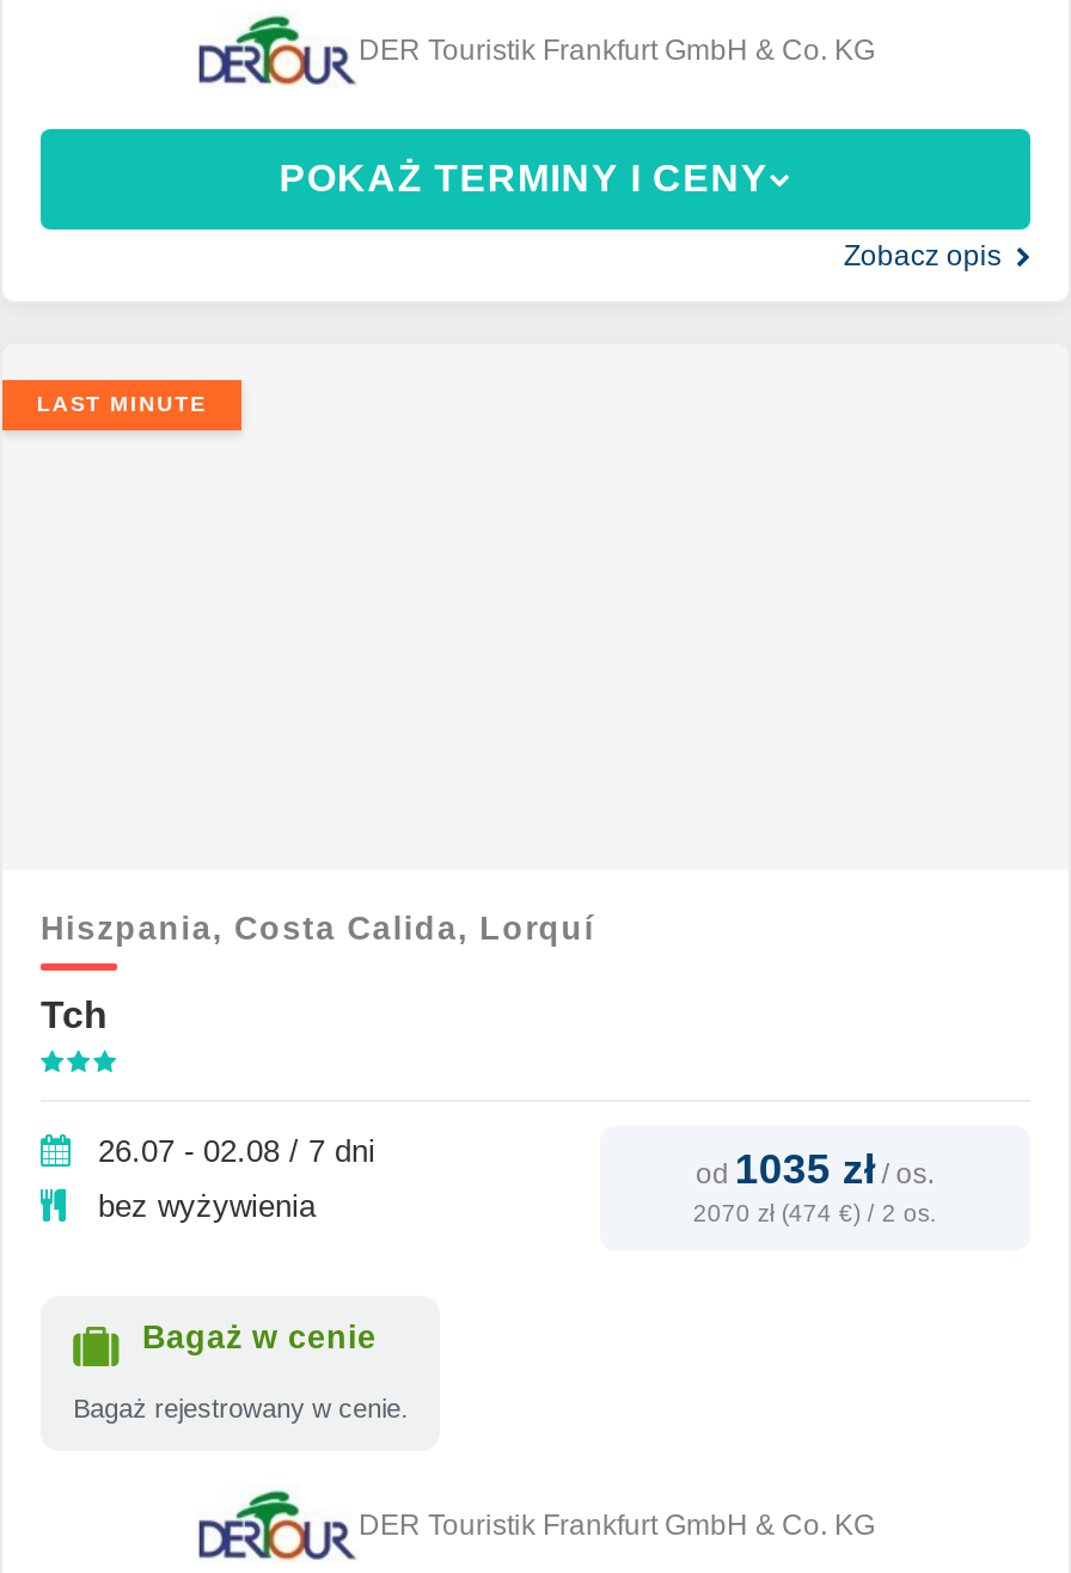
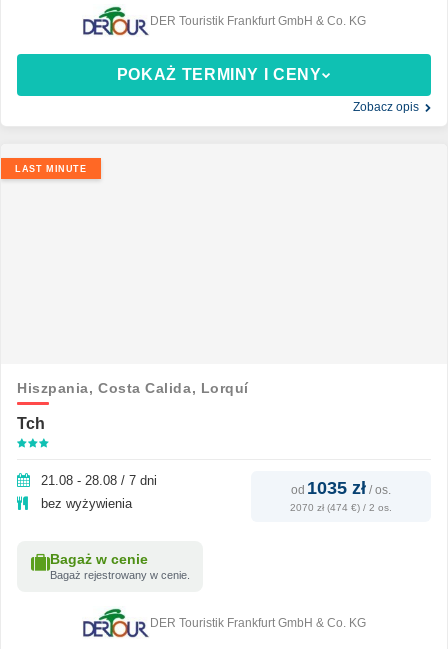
[98,1133,375,1169] 26.07 - 02.08 / 7 dni -> [41,473,157,488] 21.08 - 28.08 / 7 dni

